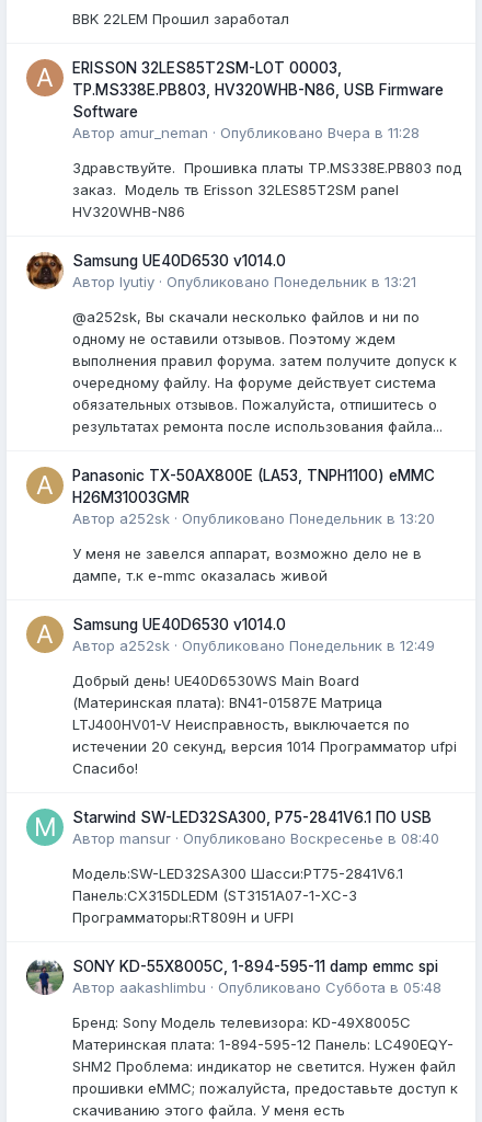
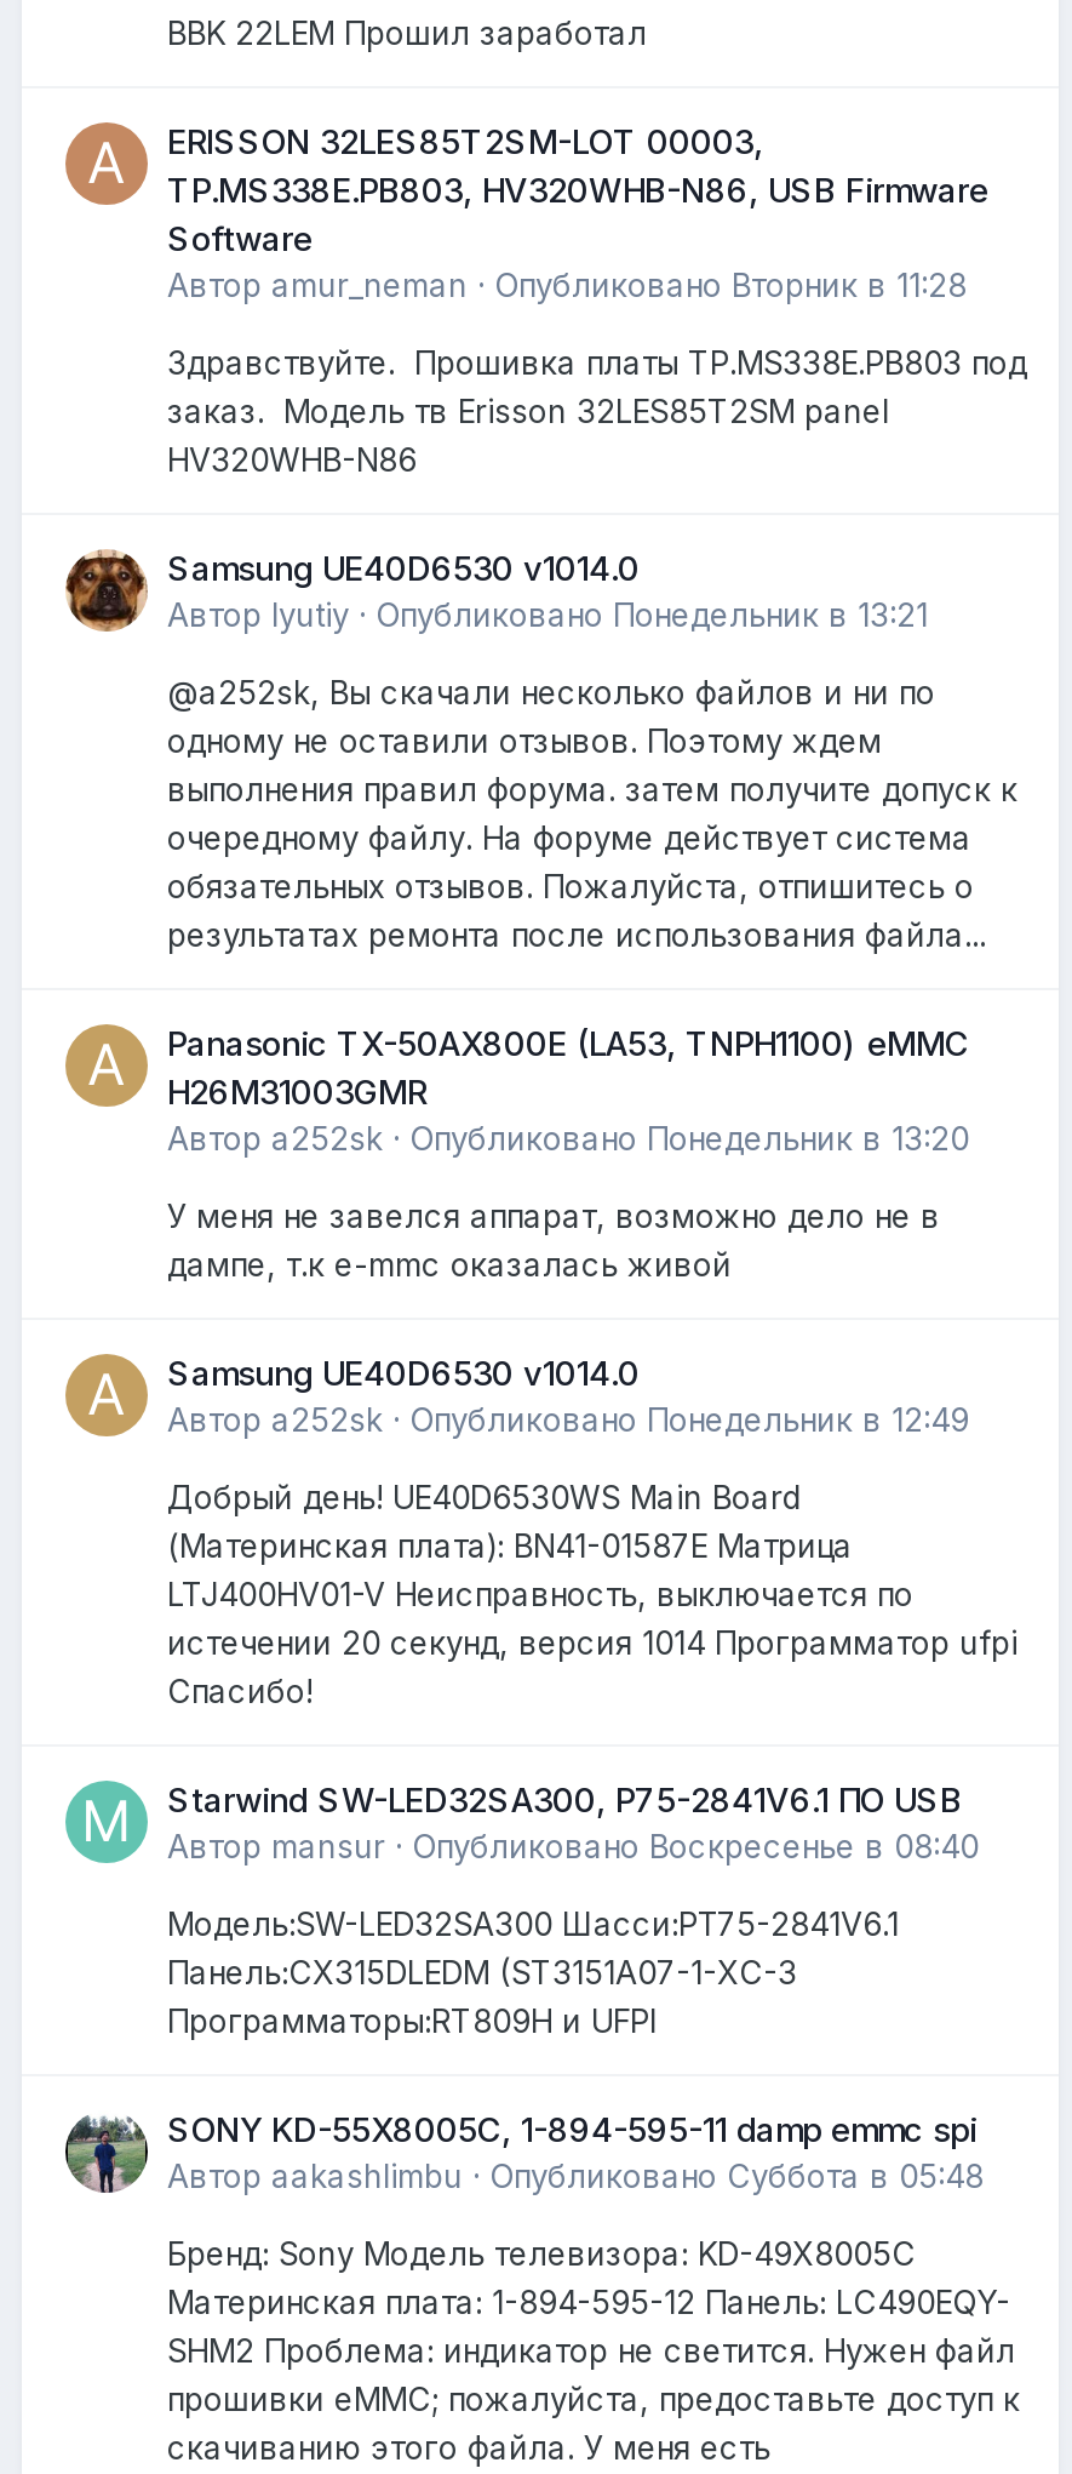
[72,124,420,141] Автор amur_neman · Опубликовано Вчера в 11:28 -> [167,265,967,304] Автор amur_neman · Опубликовано Вторник в 11:28

